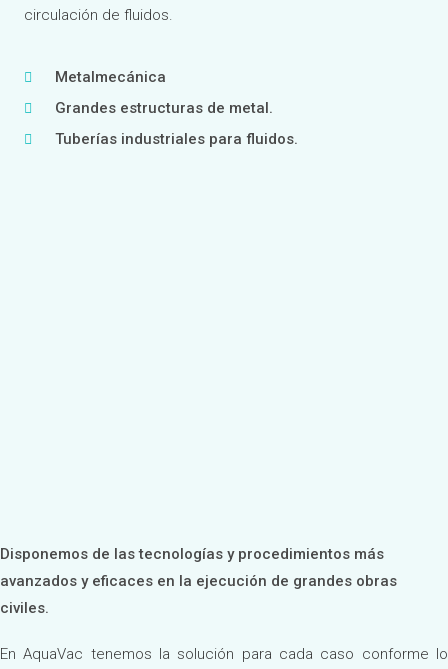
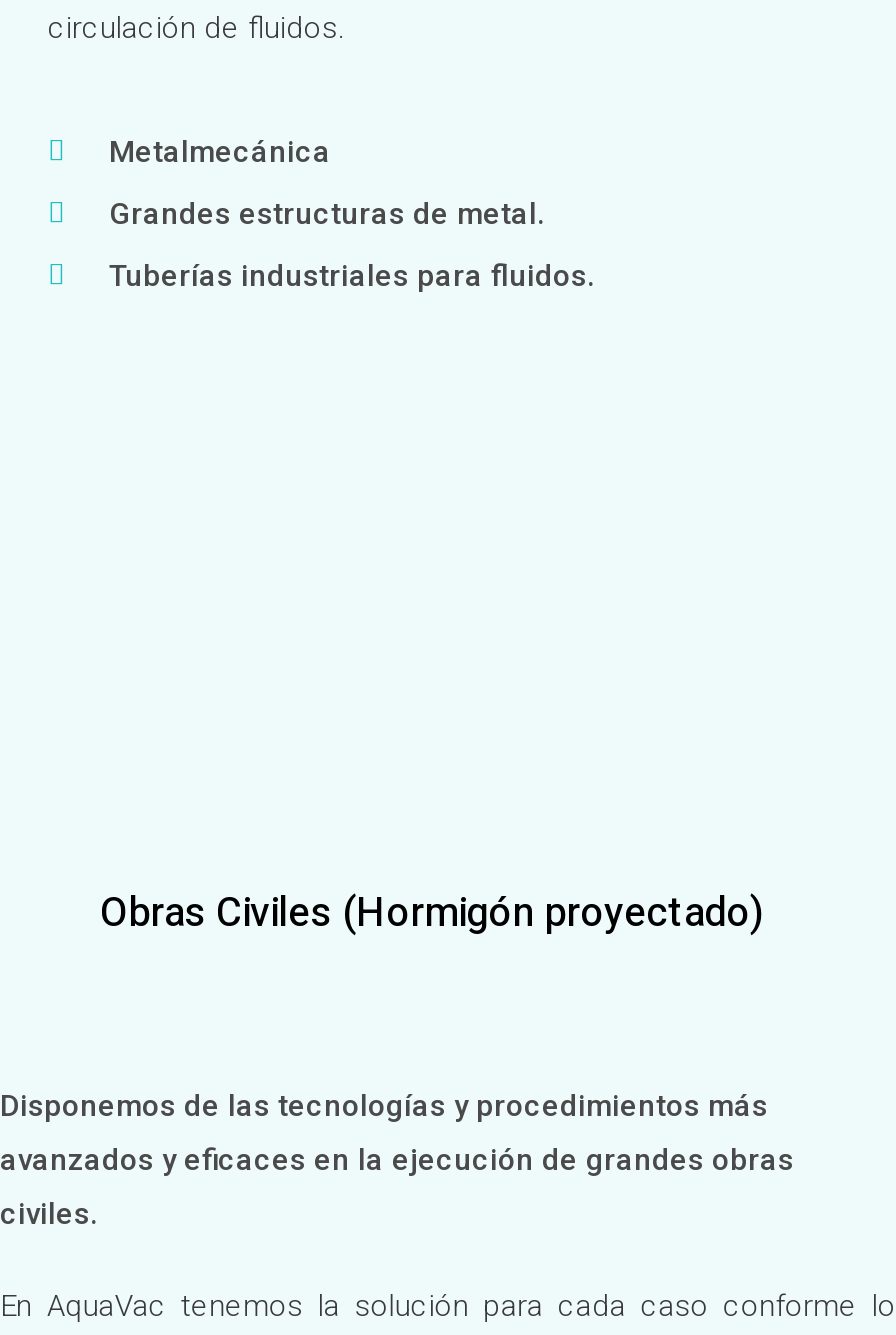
none -> [100,884,764,942] Obras Civiles (Hormigón proyectado)

